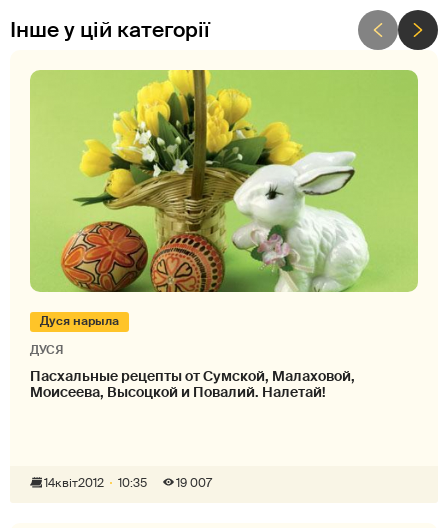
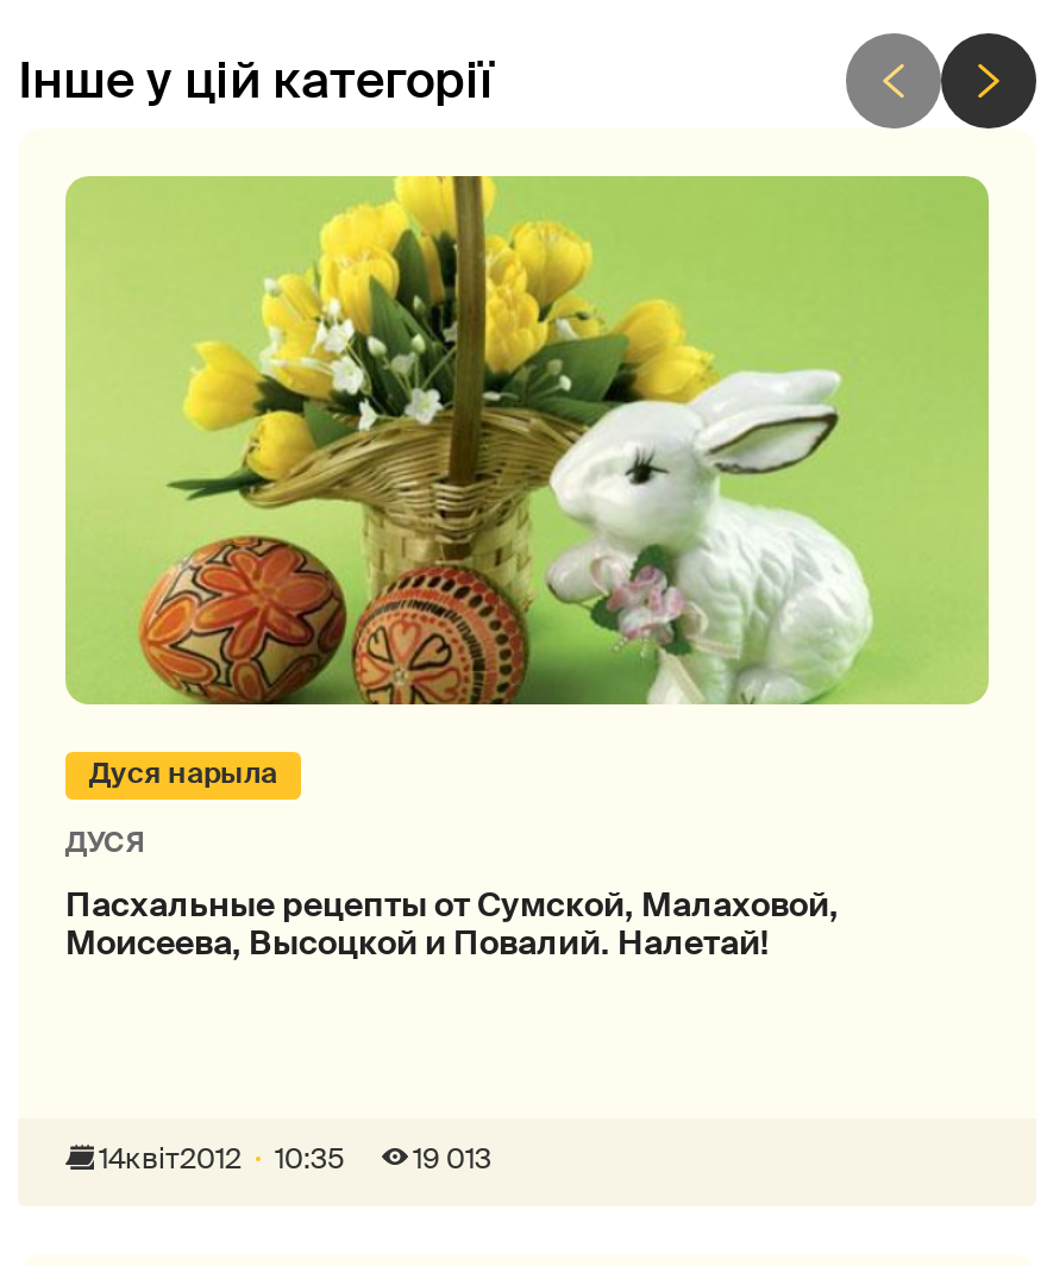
[176,475,212,491] 19 007 -> [413,1139,491,1177] 19 013

